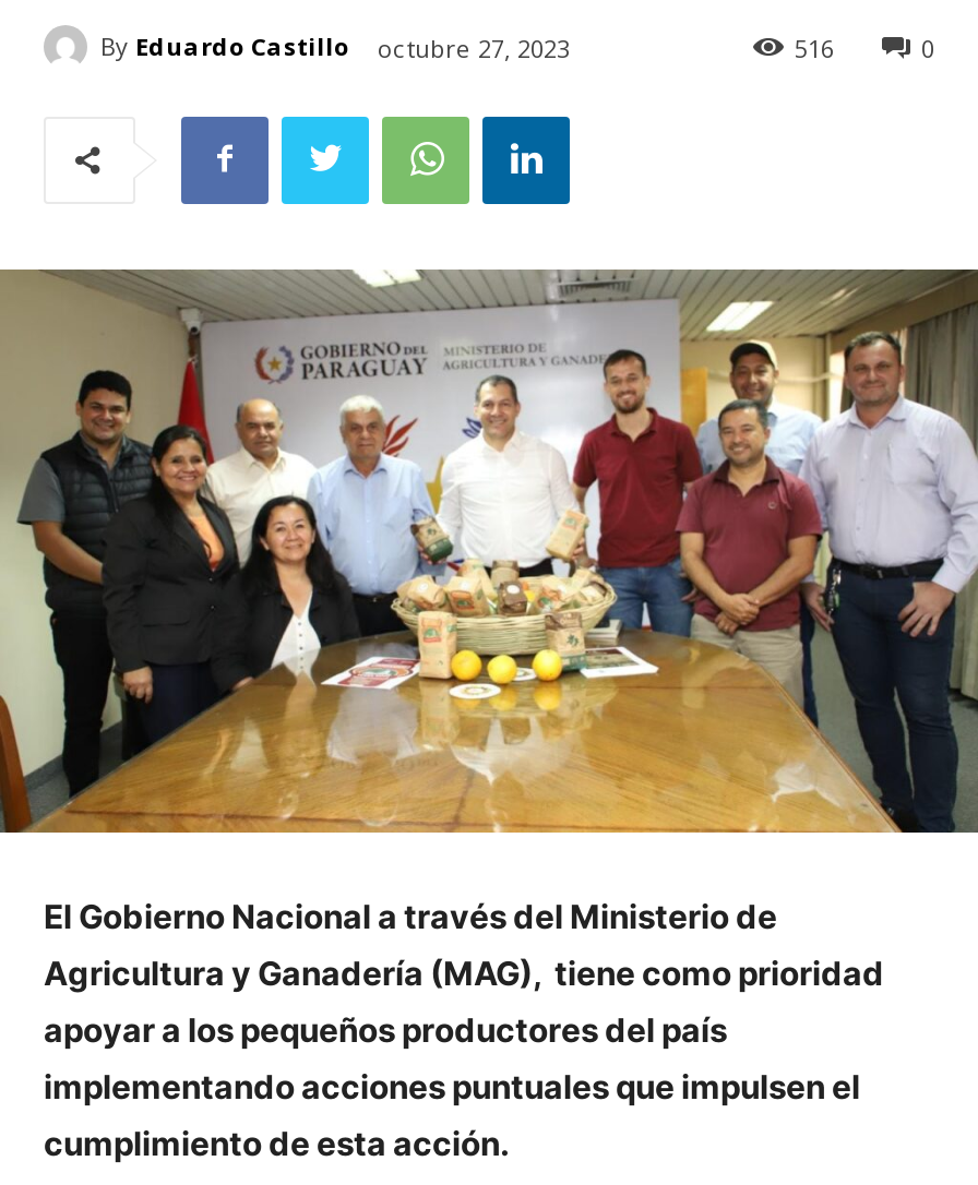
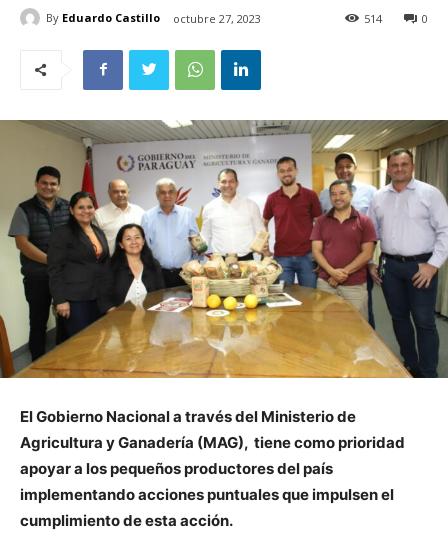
[795,31,834,64] 516 -> [364,11,382,26] 514

